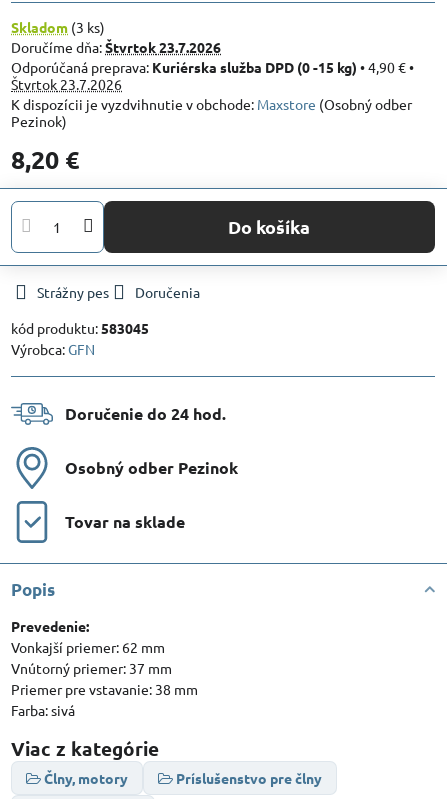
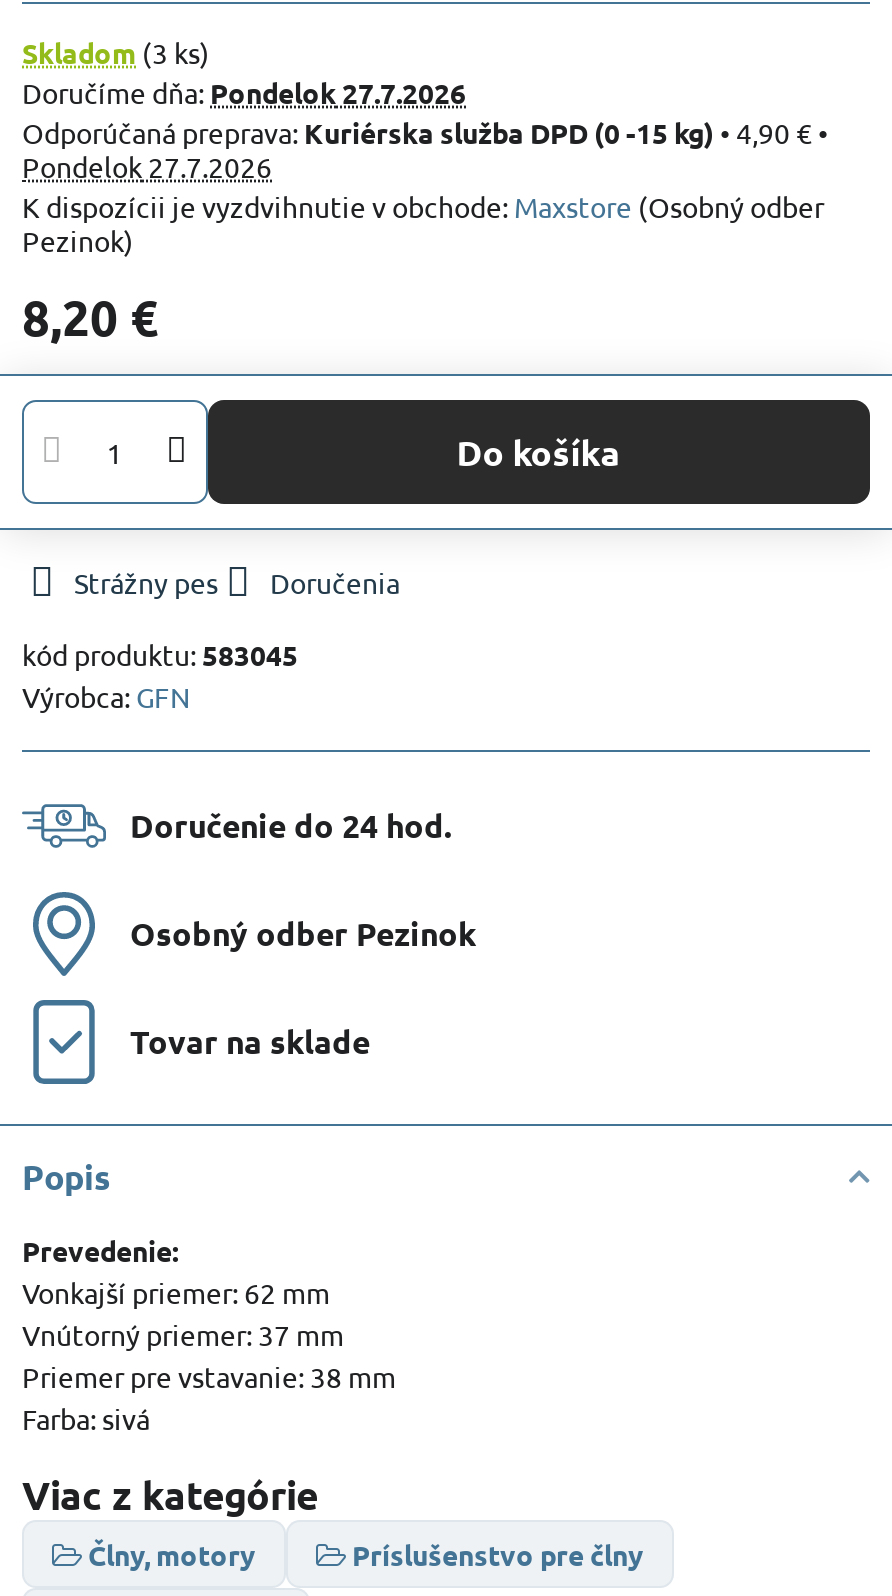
[11,38,221,56] Doručíme dňa: Štvrtok 23.7.2026 -> [22,73,466,109] Doručíme dňa: Pondelok 27.7.2026
[11,75,122,93] Štvrtok 23.7.2026 -> [22,147,272,183] Pondelok 27.7.2026

